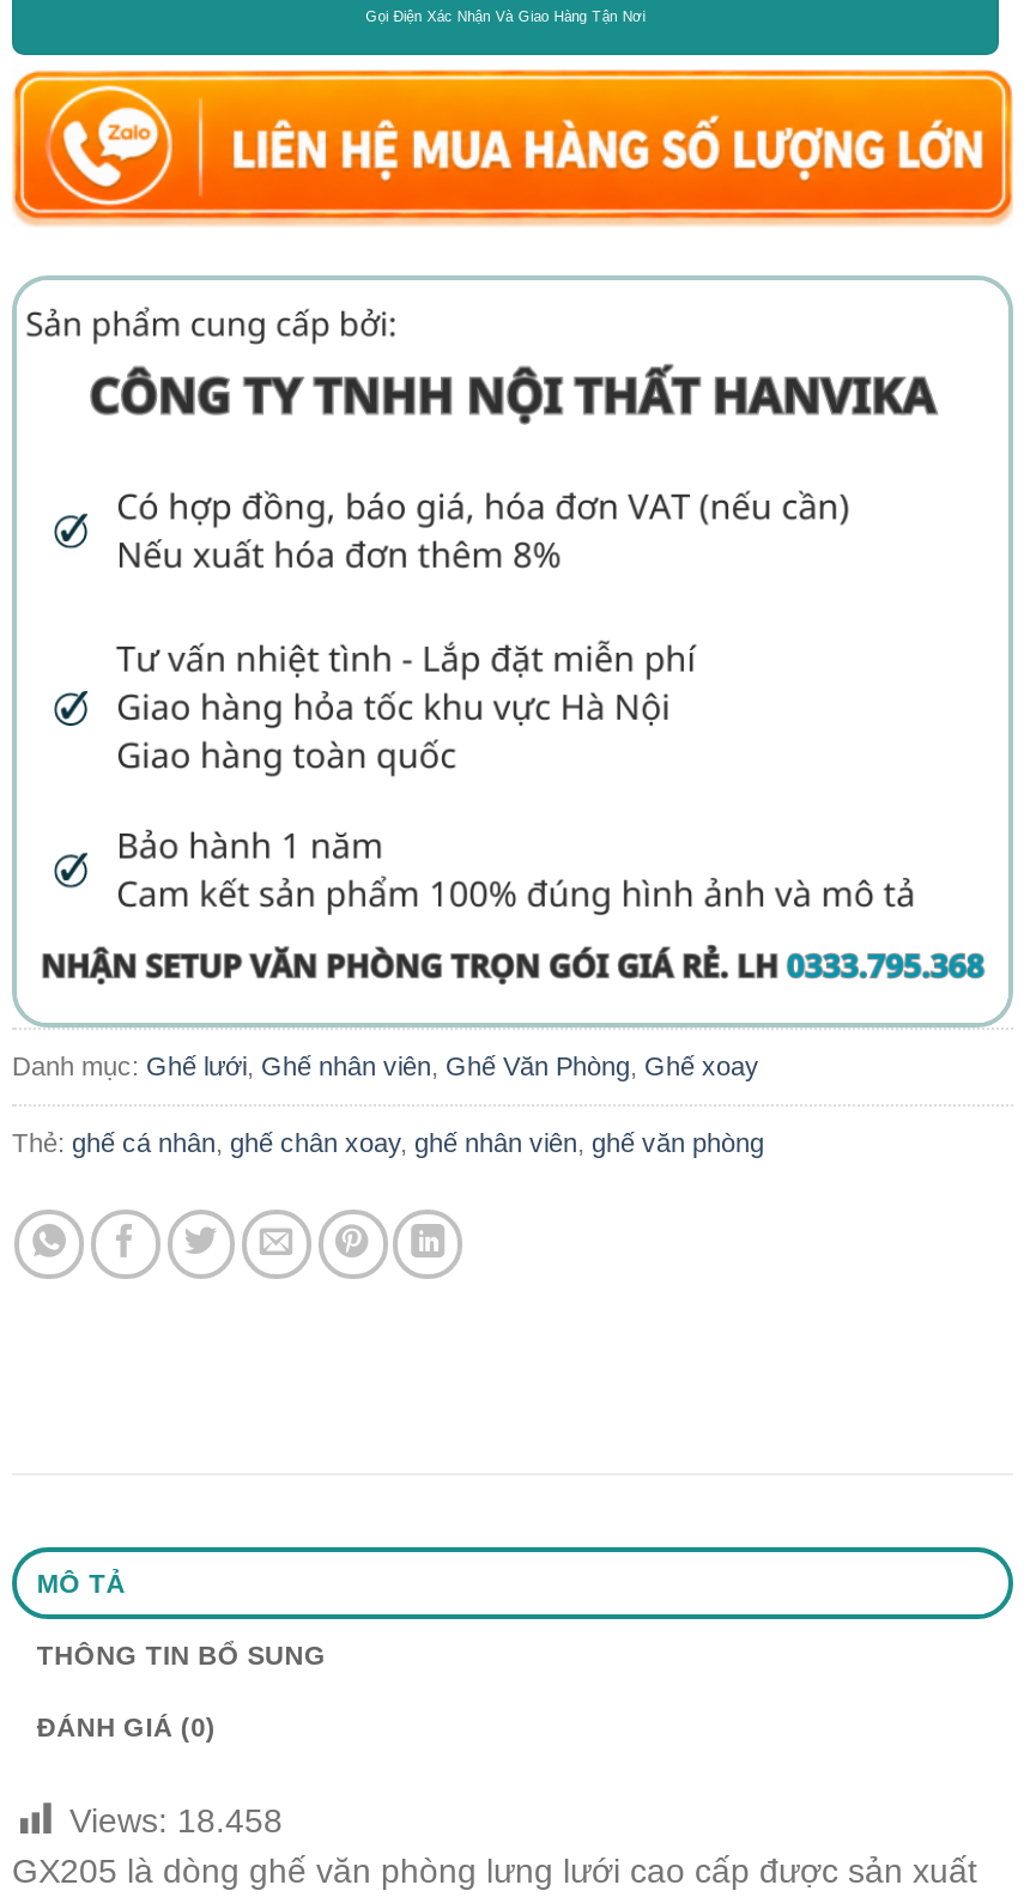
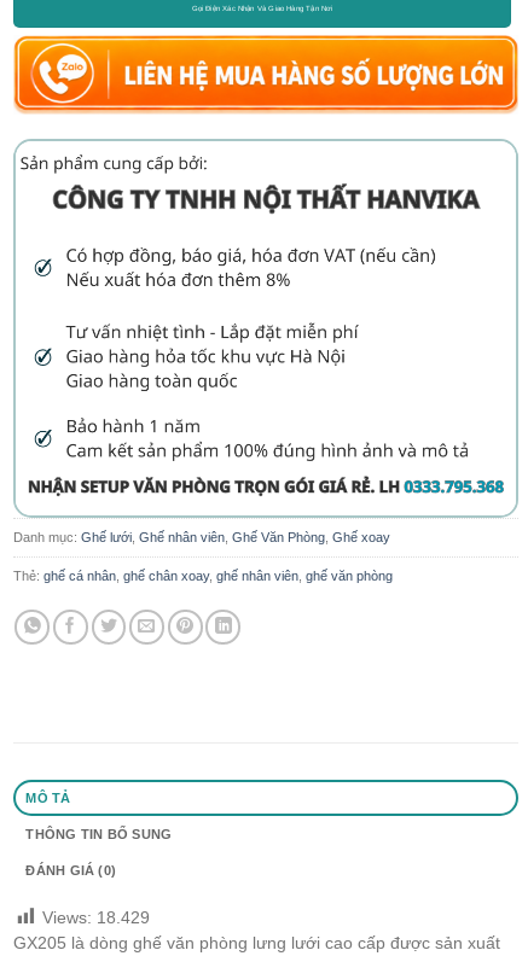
[69,1801,283,1840] Views: 18.458 -> [42,908,150,927] Views: 18.429

